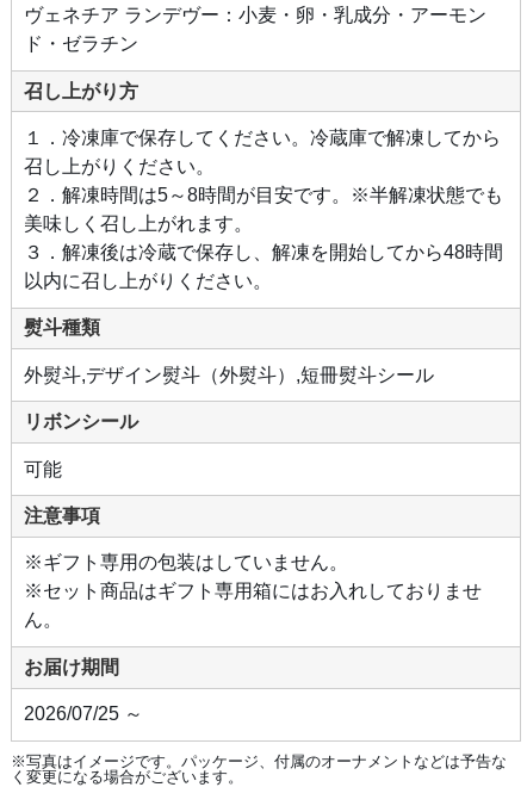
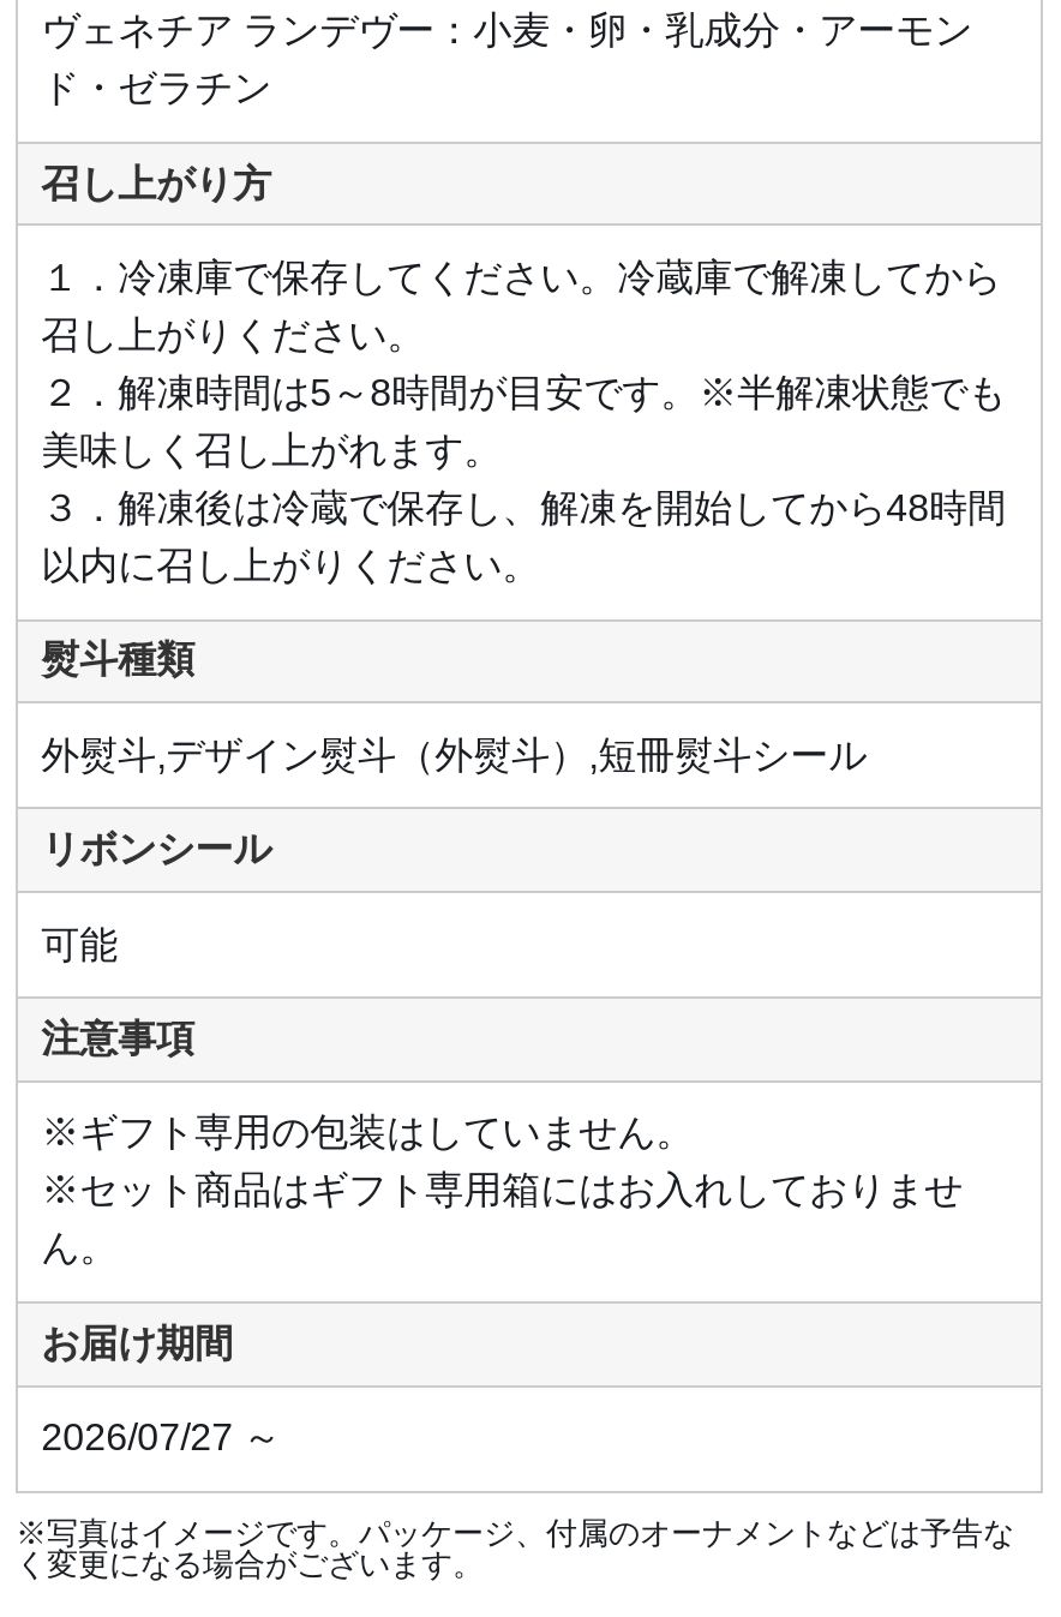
[23,704,143,724] 2026/07/25 ～ -> [41,1417,281,1458] 2026/07/27 ～

